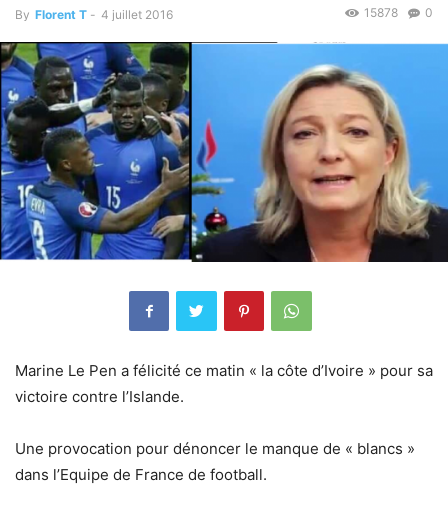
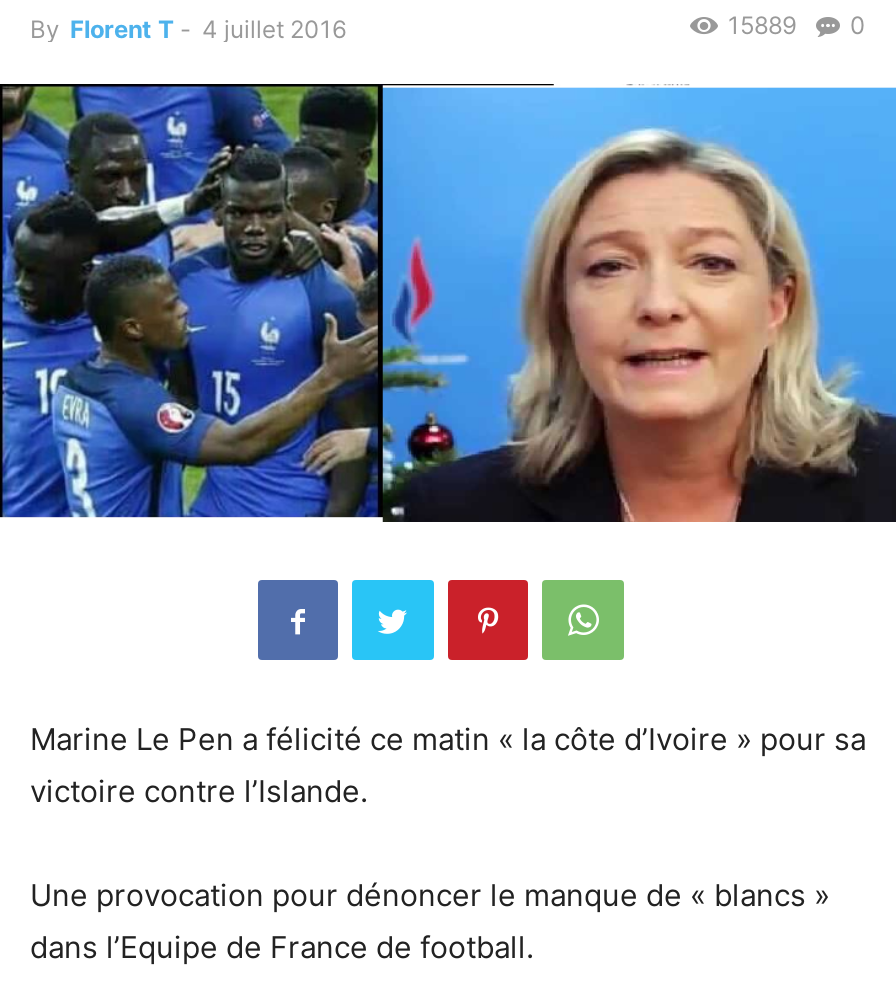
[364,5,433,20] 15878 0 -> [728,10,866,40] 15889 0

